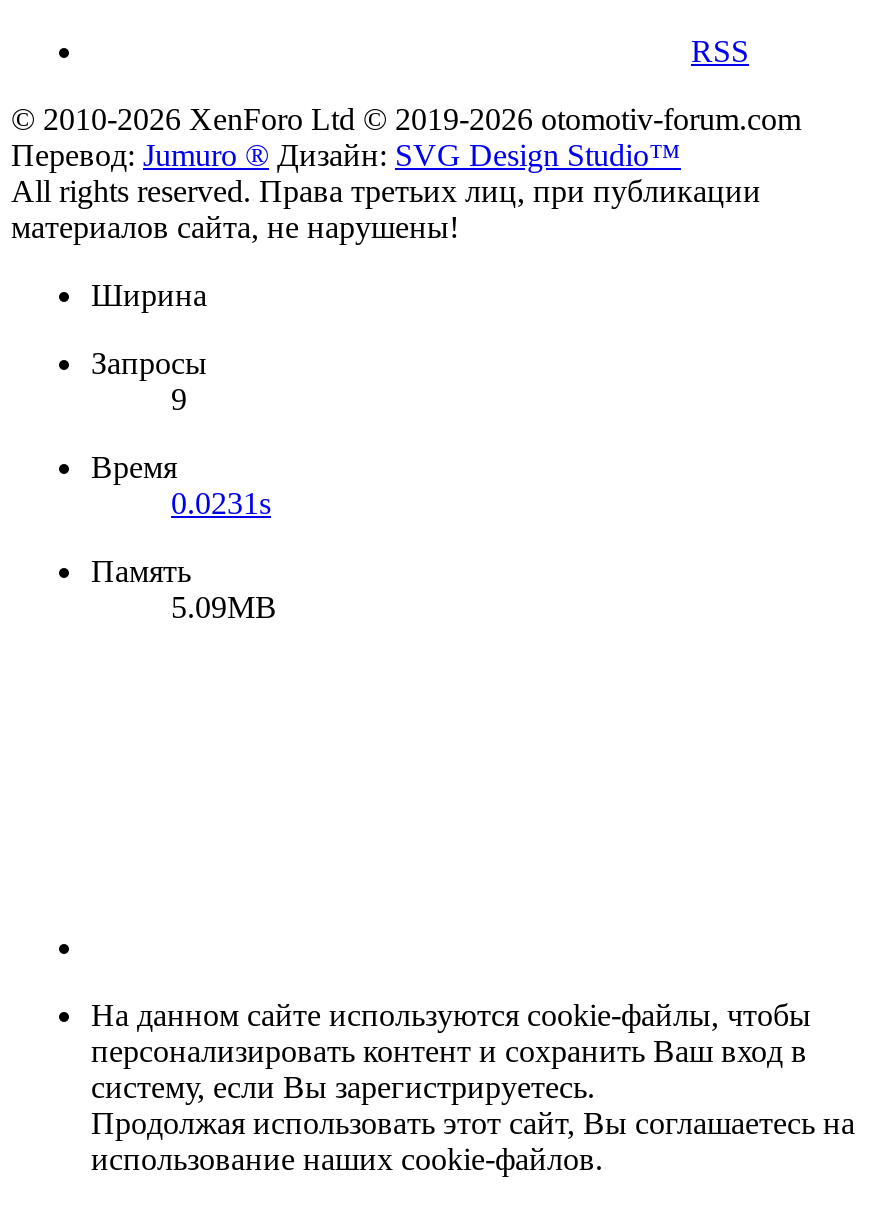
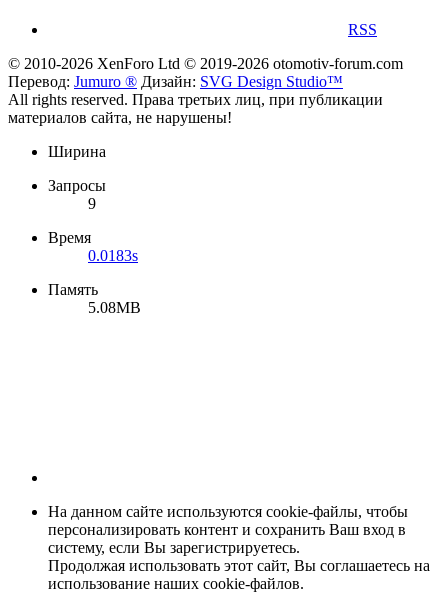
[171,485,271,519] 0.0231s -> [88,246,138,263] 0.0183s
[171,589,277,623] 5.09MB -> [88,298,141,315] 5.08MB

